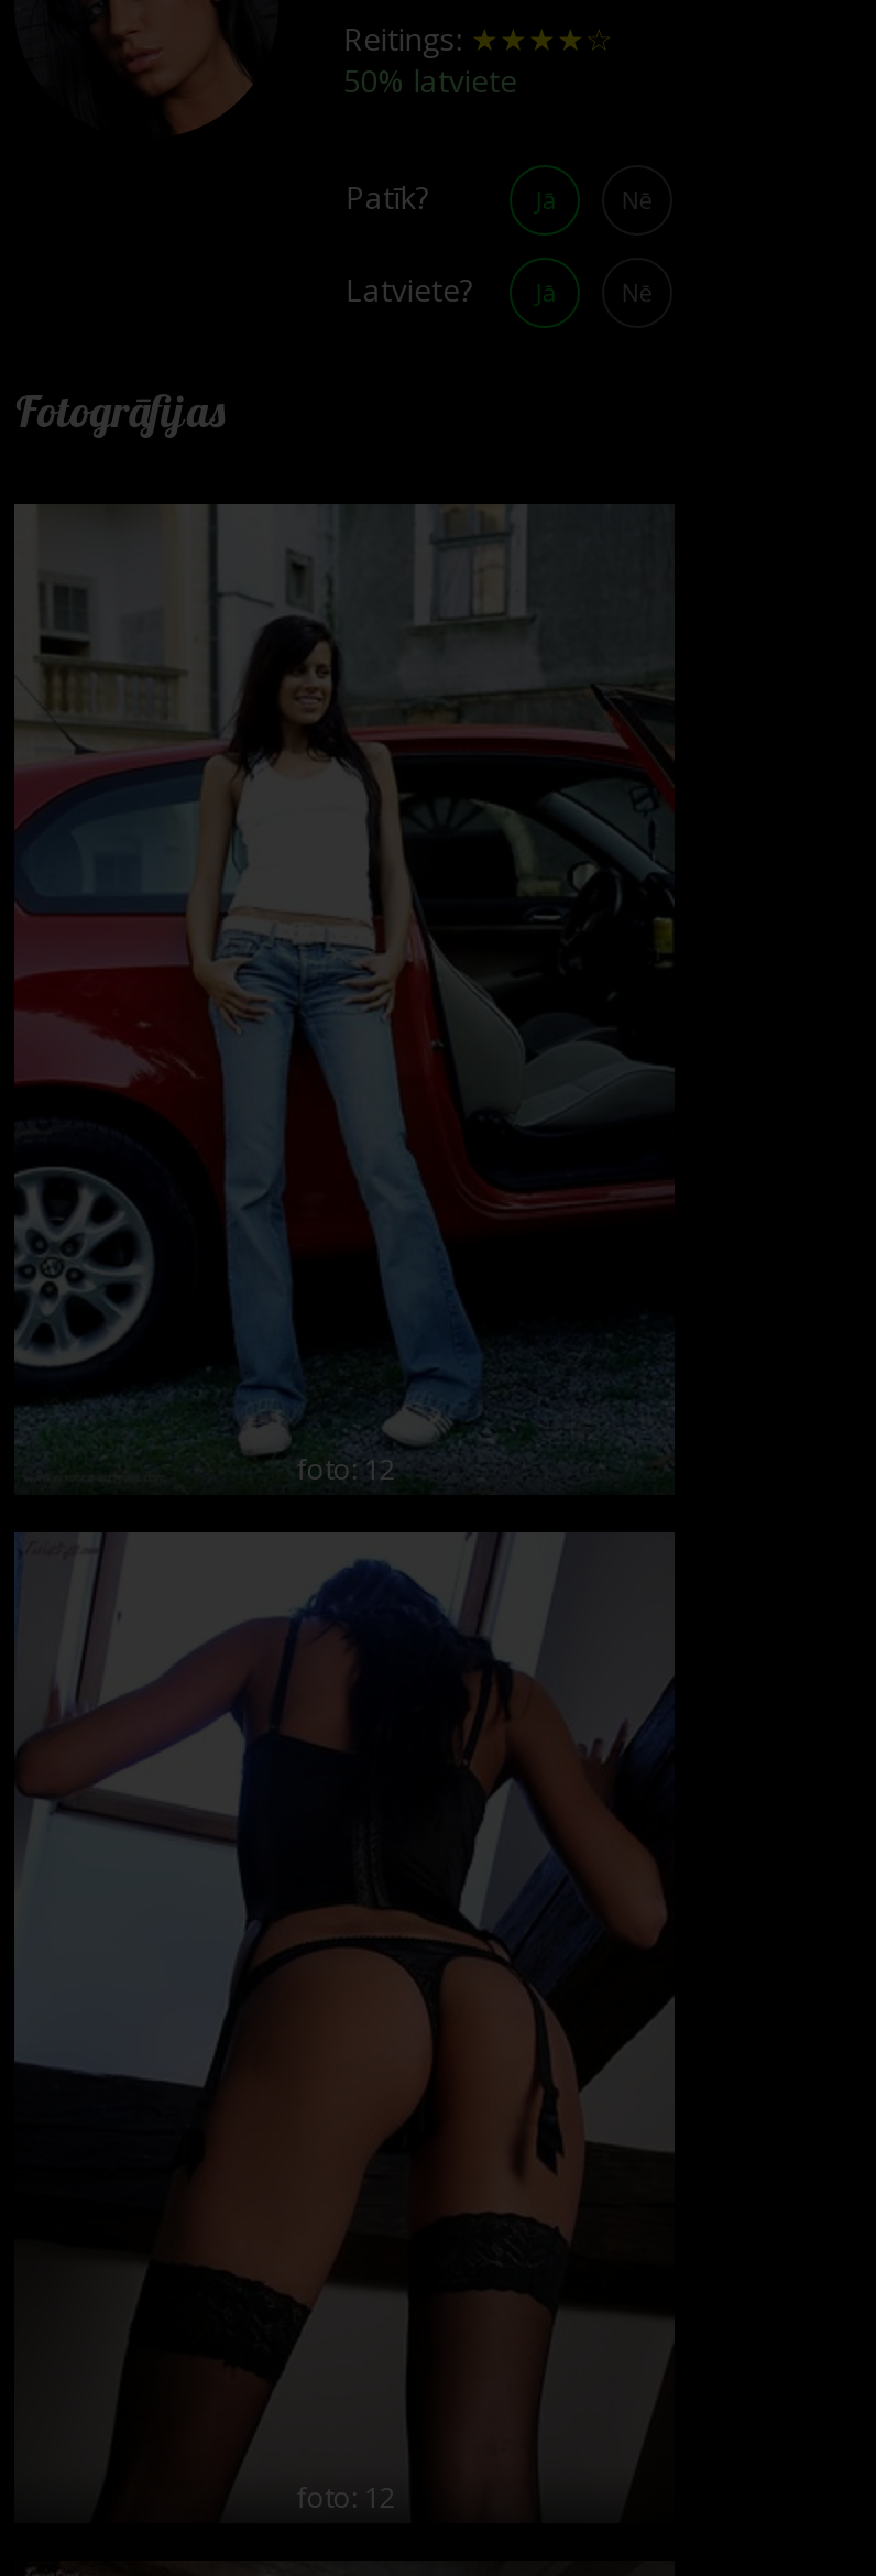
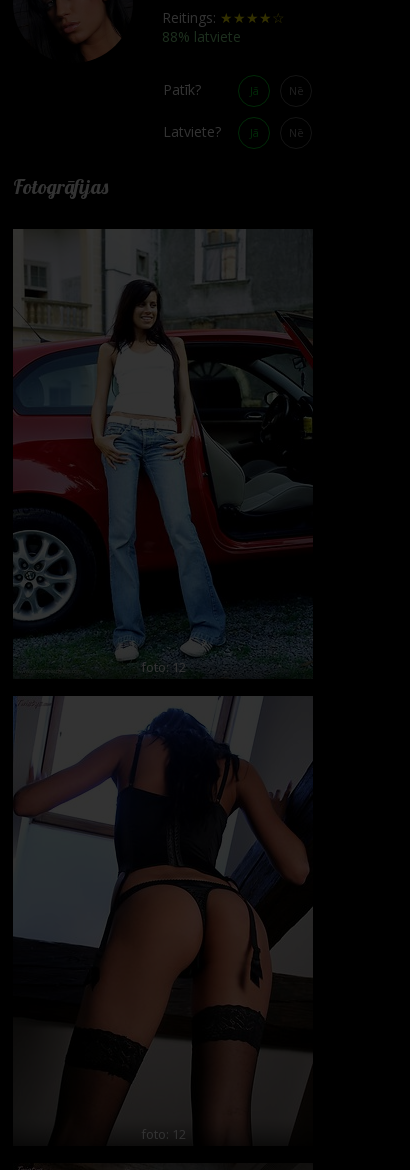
[343,58,517,100] 50% latviete -> [162,26,241,45] 88% latviete

